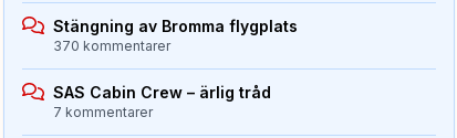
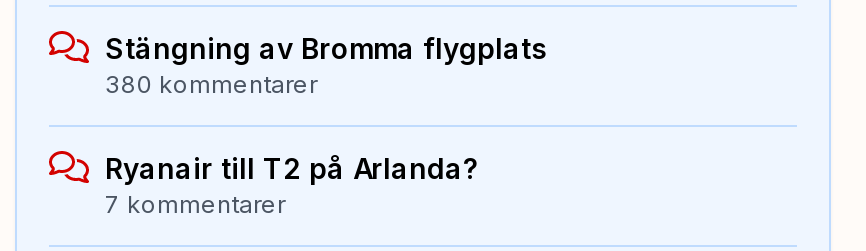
[53,37,170,54] 370 kommentarer -> [105,70,317,100] 380 kommentarer
[53,83,271,101] SAS Cabin Crew – ärlig tråd -> [105,152,479,186] Ryanair till T2 på Arlanda?

